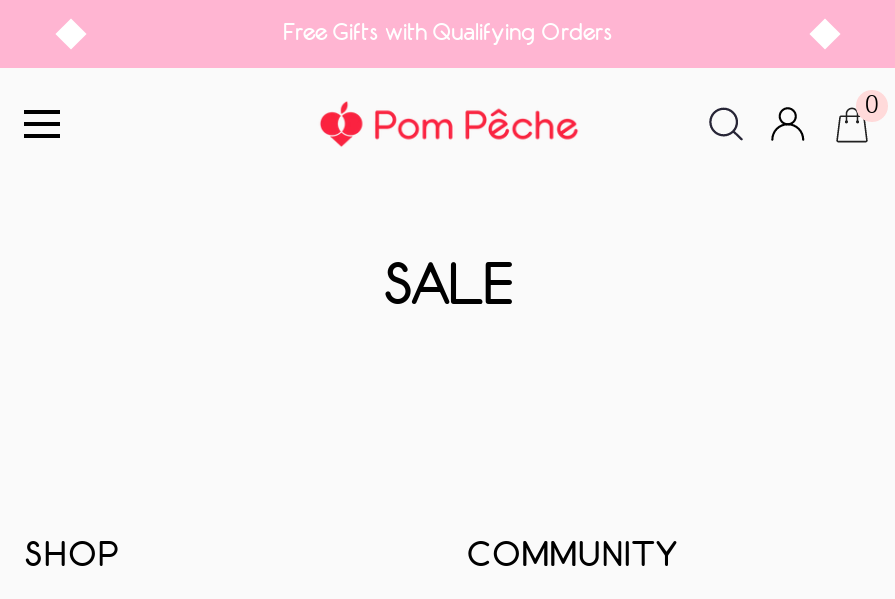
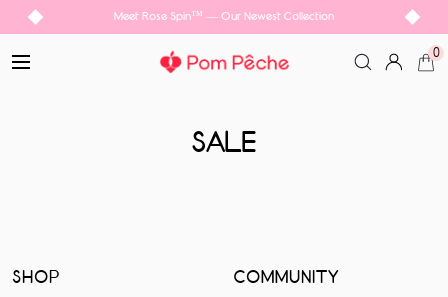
[283,24,613,44] Free Gifts with Qualifying Orders -> [114,12,334,22] Meet Rose Spin™ — Our Newest Collection

